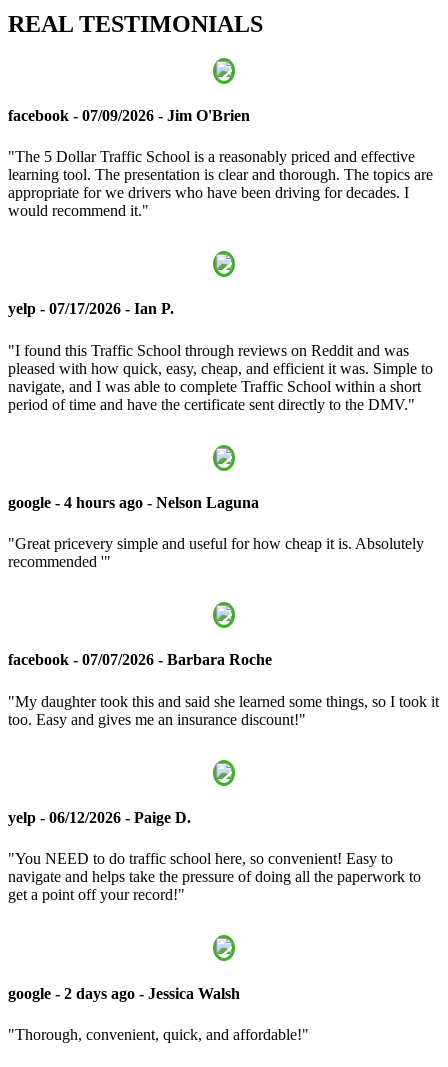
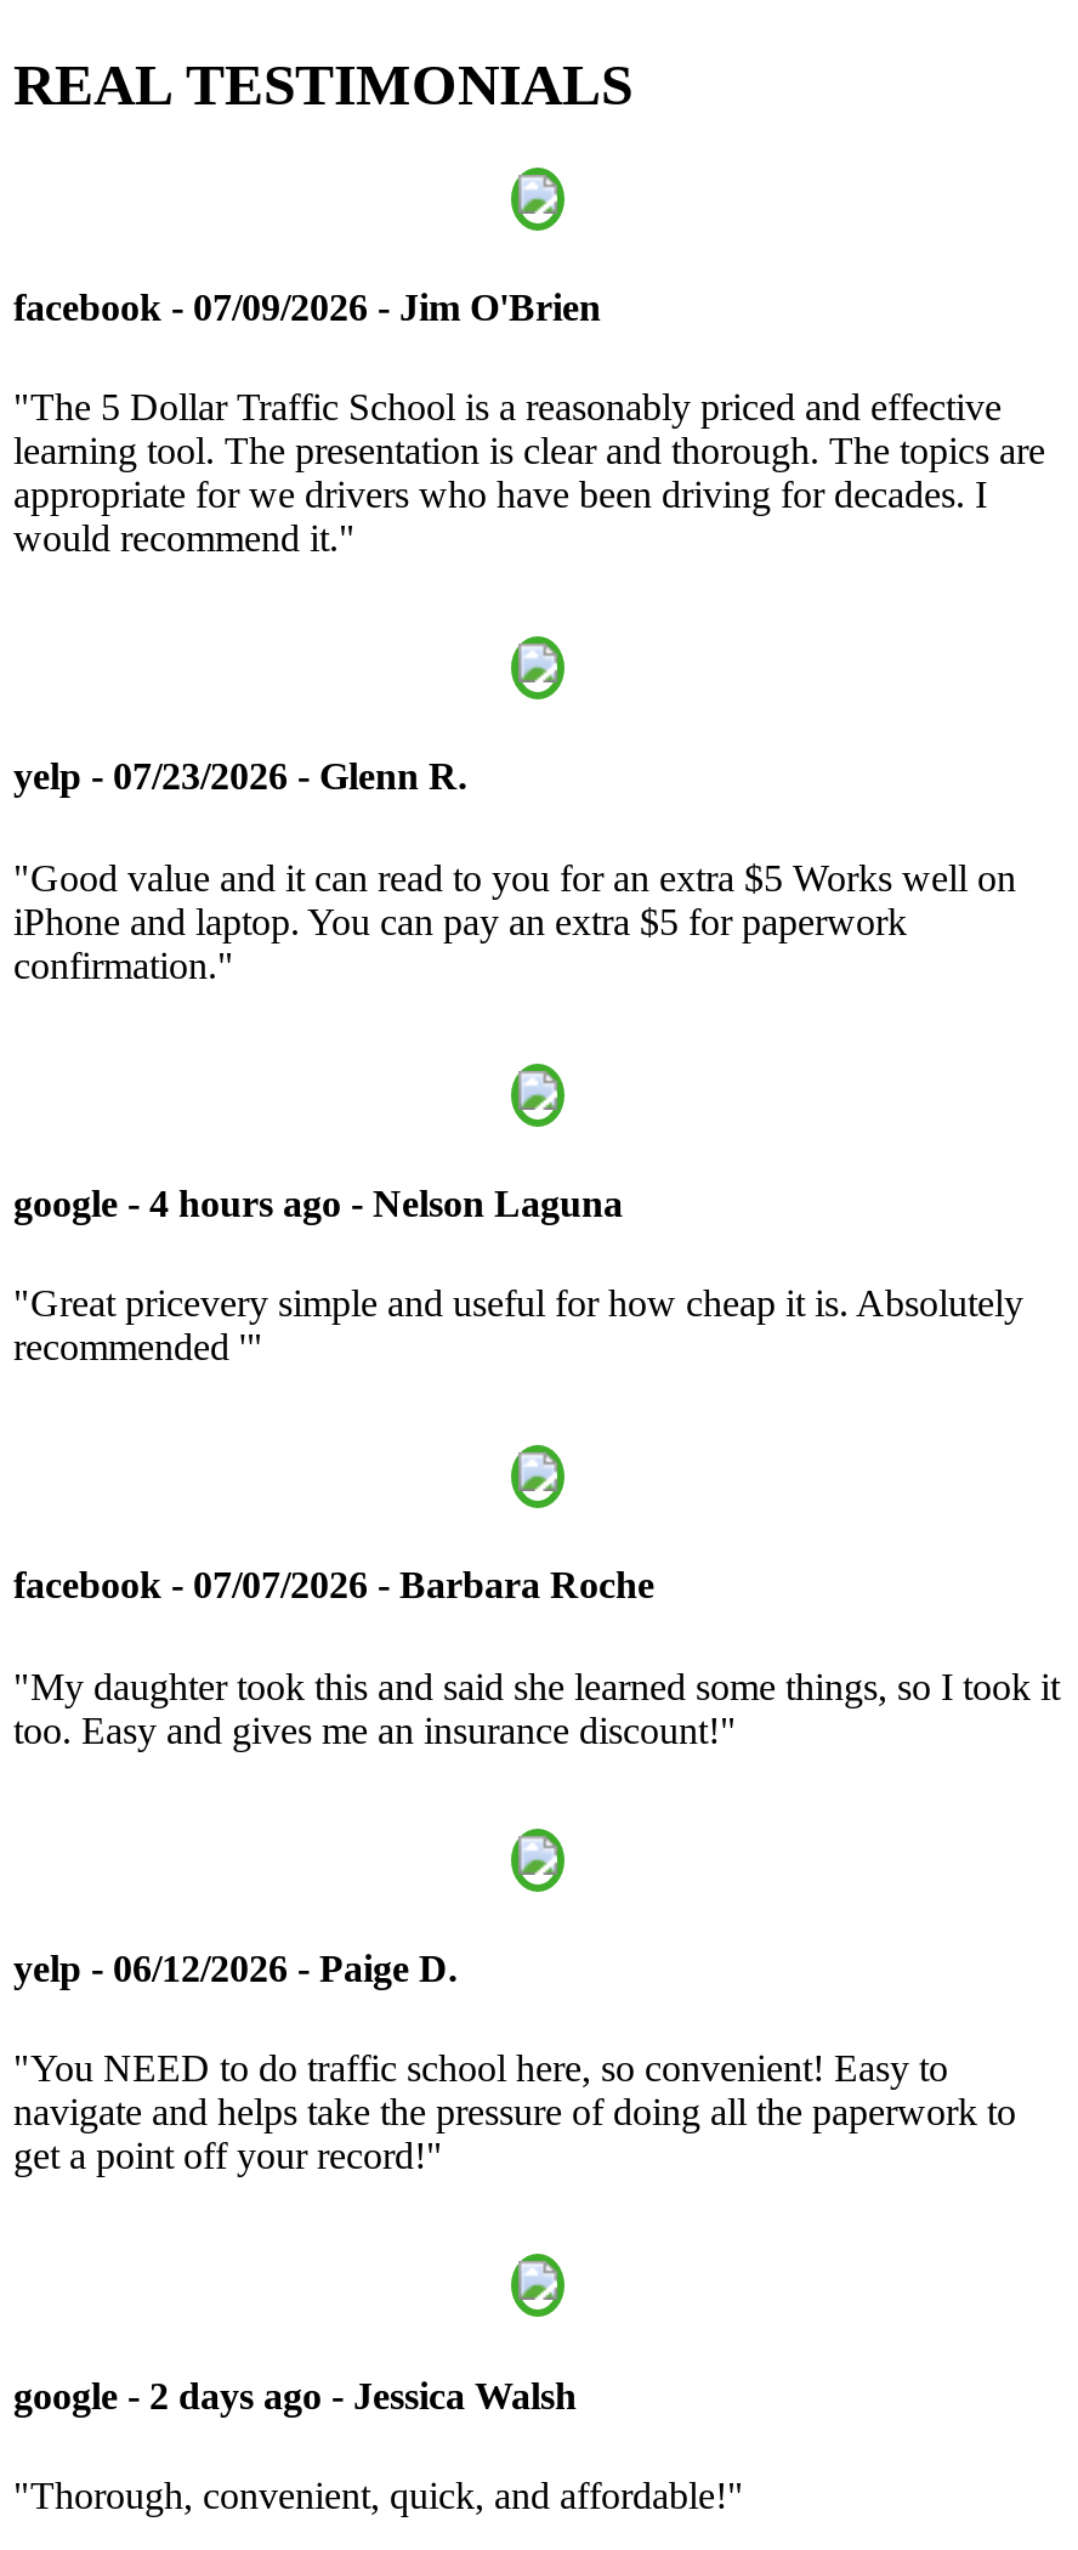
[8,300,174,317] yelp - 07/17/2026 - Ian P. -> [13,756,467,798] yelp - 07/23/2026 - Glenn R.
[8,342,433,413] "I found this Traffic School through reviews on Reddit and was | pleased with how quick, easy, cheap, and efficient it was. Simple to | navigate, and I was able to complete Traffic School within a short | period of time and have the certificate sent directly to the DMV." -> [13,857,1016,985] "Good value and it can read to you for an extra $5 Works well on | iPhone and laptop. You can pay an extra $5 for paperwork | confirmation."

